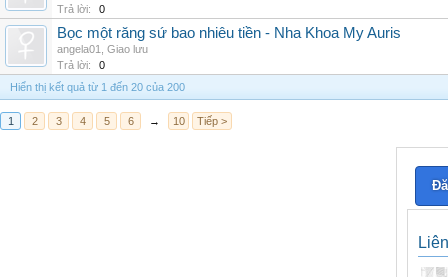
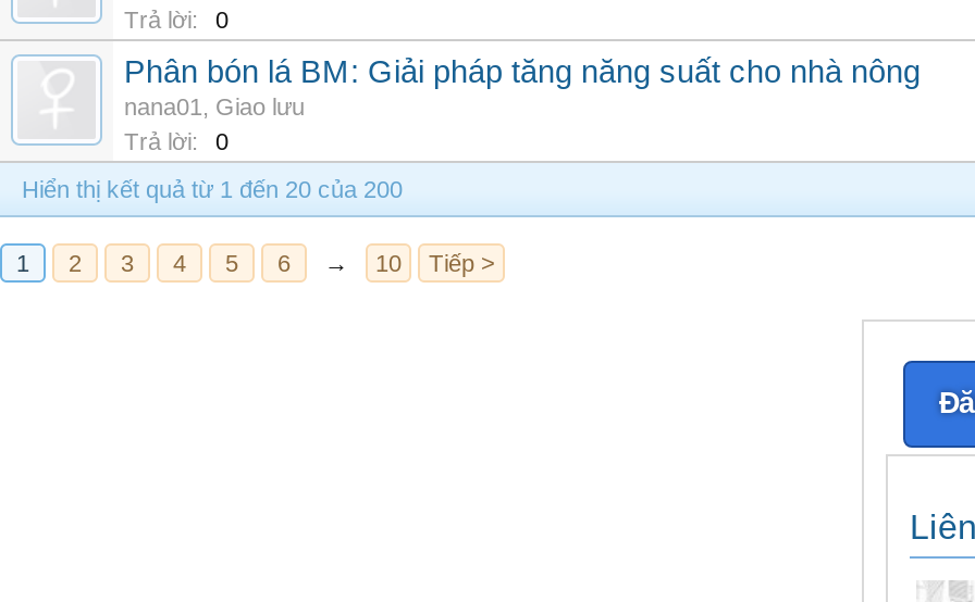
[57,25,401,55] Bọc một răng sứ bao nhiêu tiền - Nha Khoa My Auris | angela01, Giao lưu -> [124,54,921,120] Phân bón lá BM: Giải pháp tăng năng suất cho nhà nông | nana01, Giao lưu

